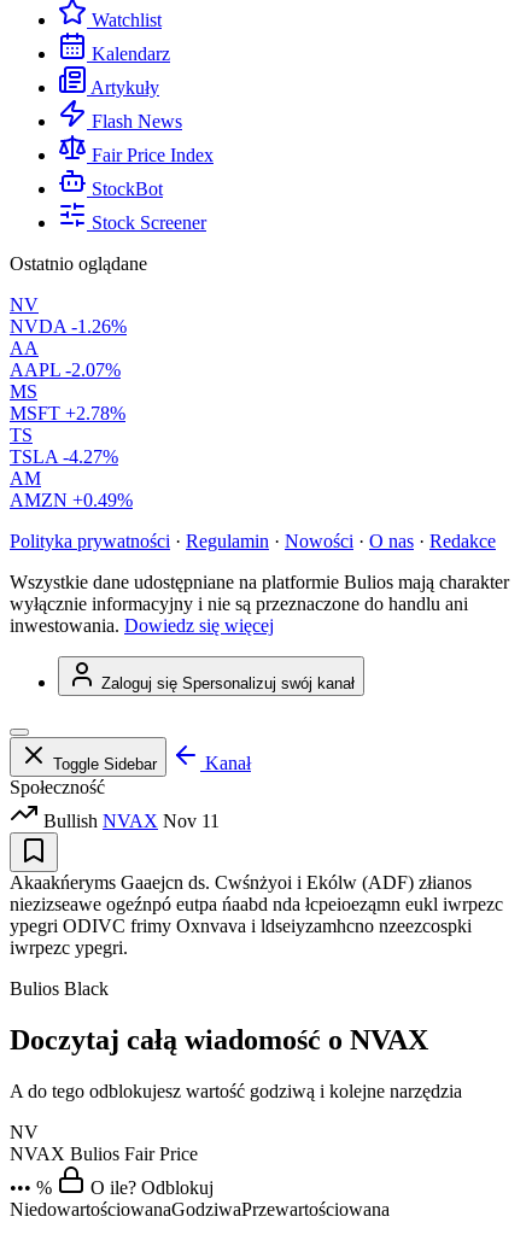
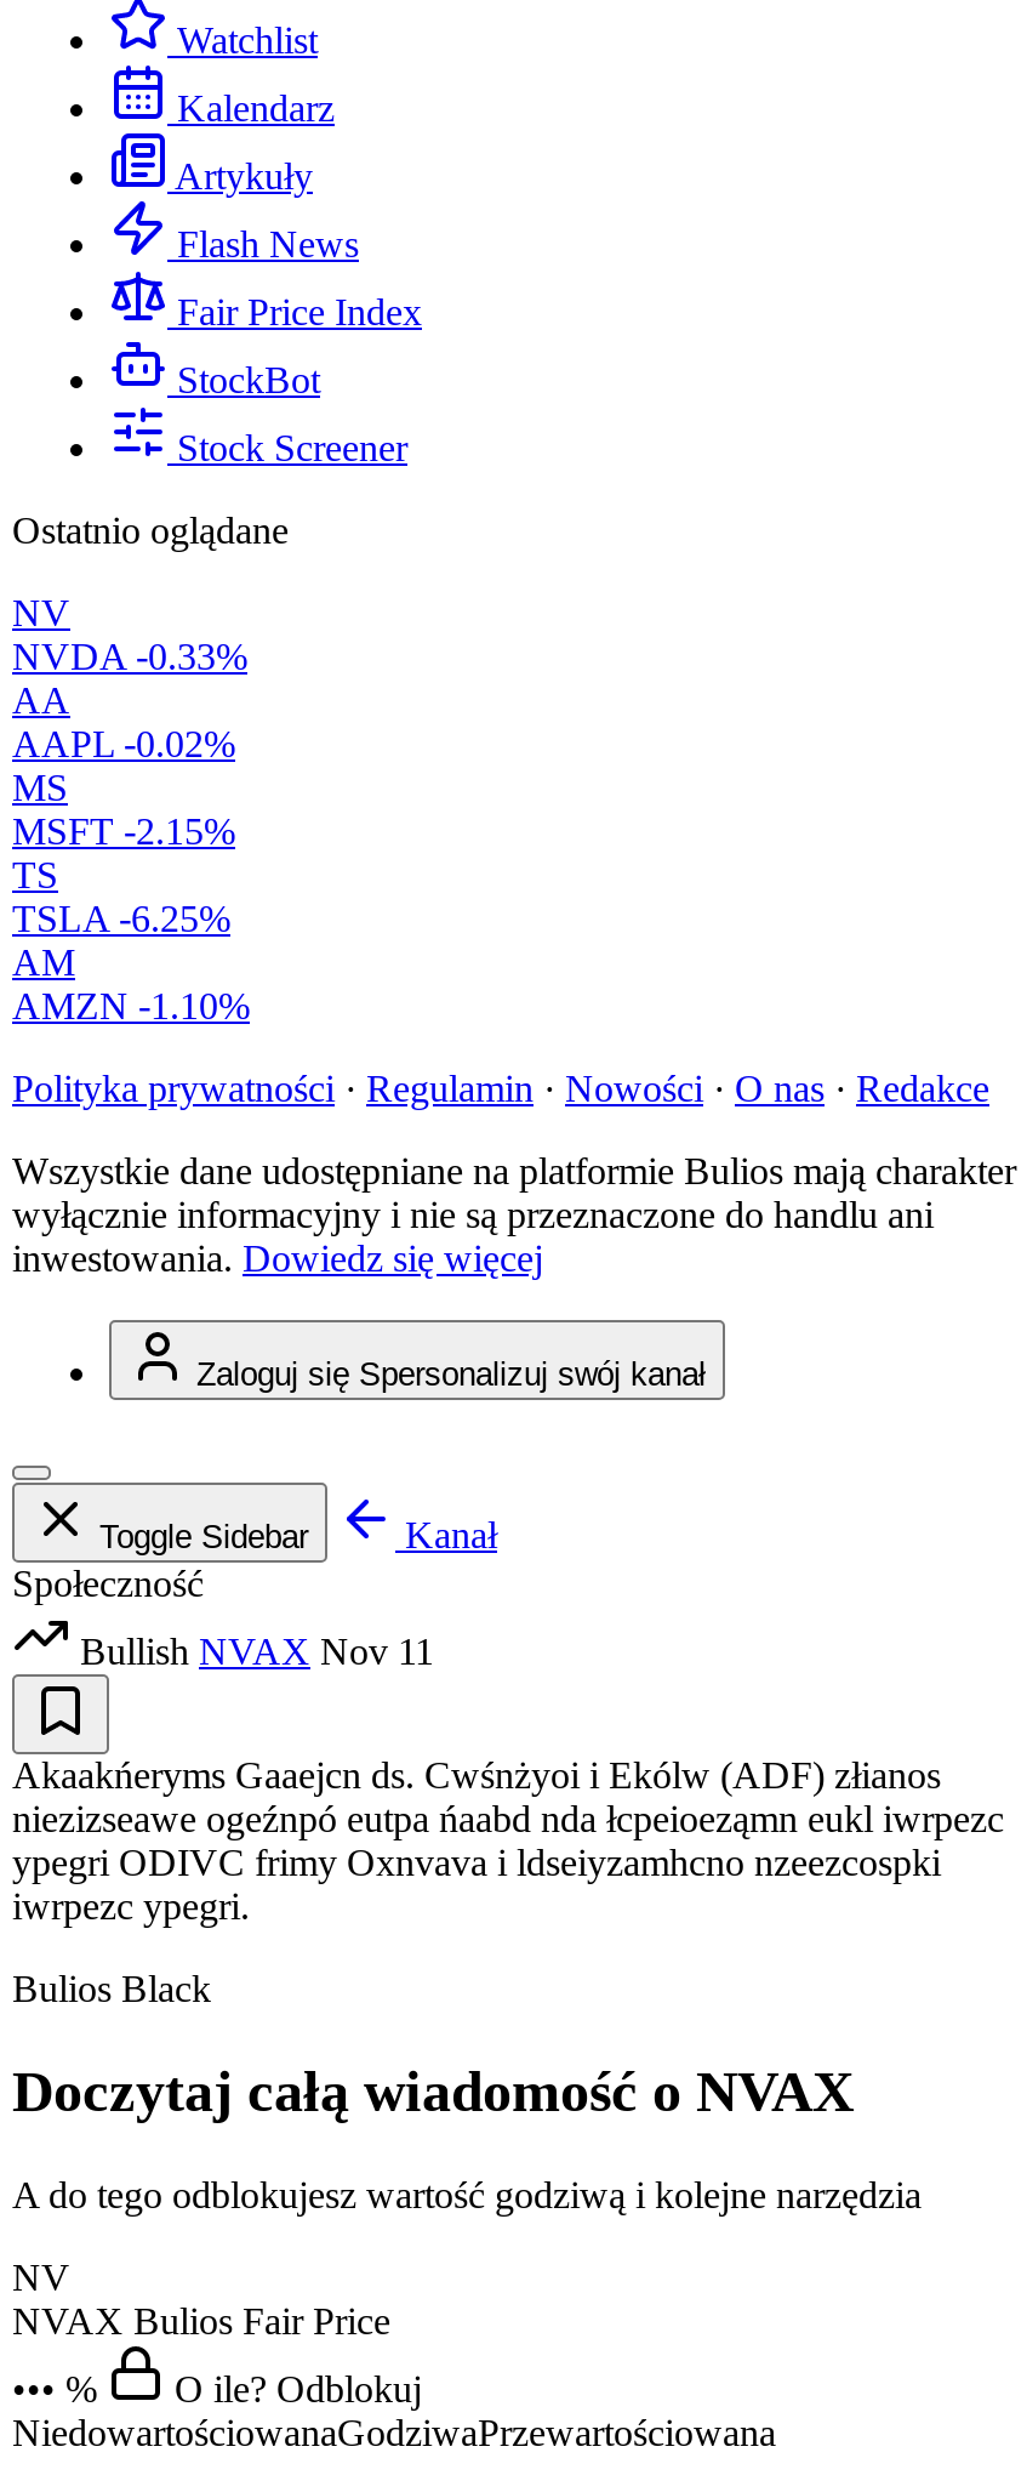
[10,316,127,337] NVDA -1.26% -> [12,636,247,677] NVDA -0.33%
[10,360,121,380] AAPL -2.07% -> [12,723,235,765] AAPL -0.02%
[10,403,125,424] MSFT +2.78% -> [12,811,235,852] MSFT -2.15%
[10,446,118,467] TSLA -4.27% -> [12,898,230,939] TSLA -6.25%
[10,490,133,510] AMZN +0.49% -> [12,985,250,1027] AMZN -1.10%

